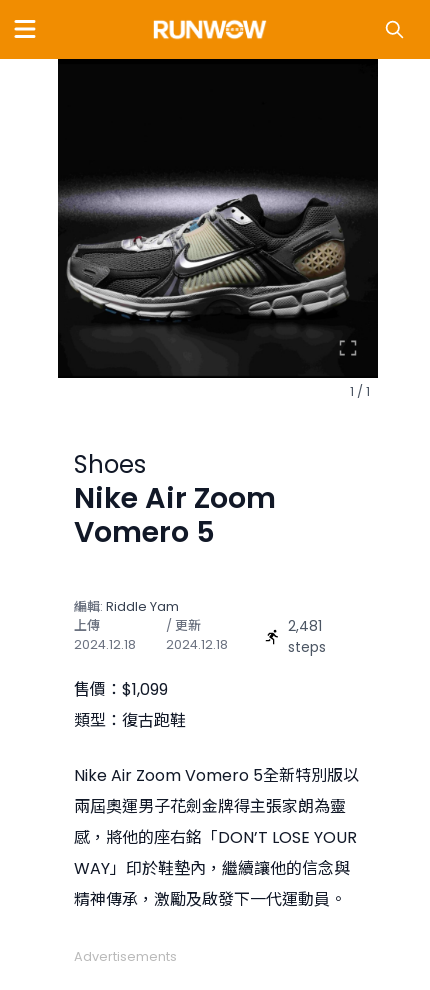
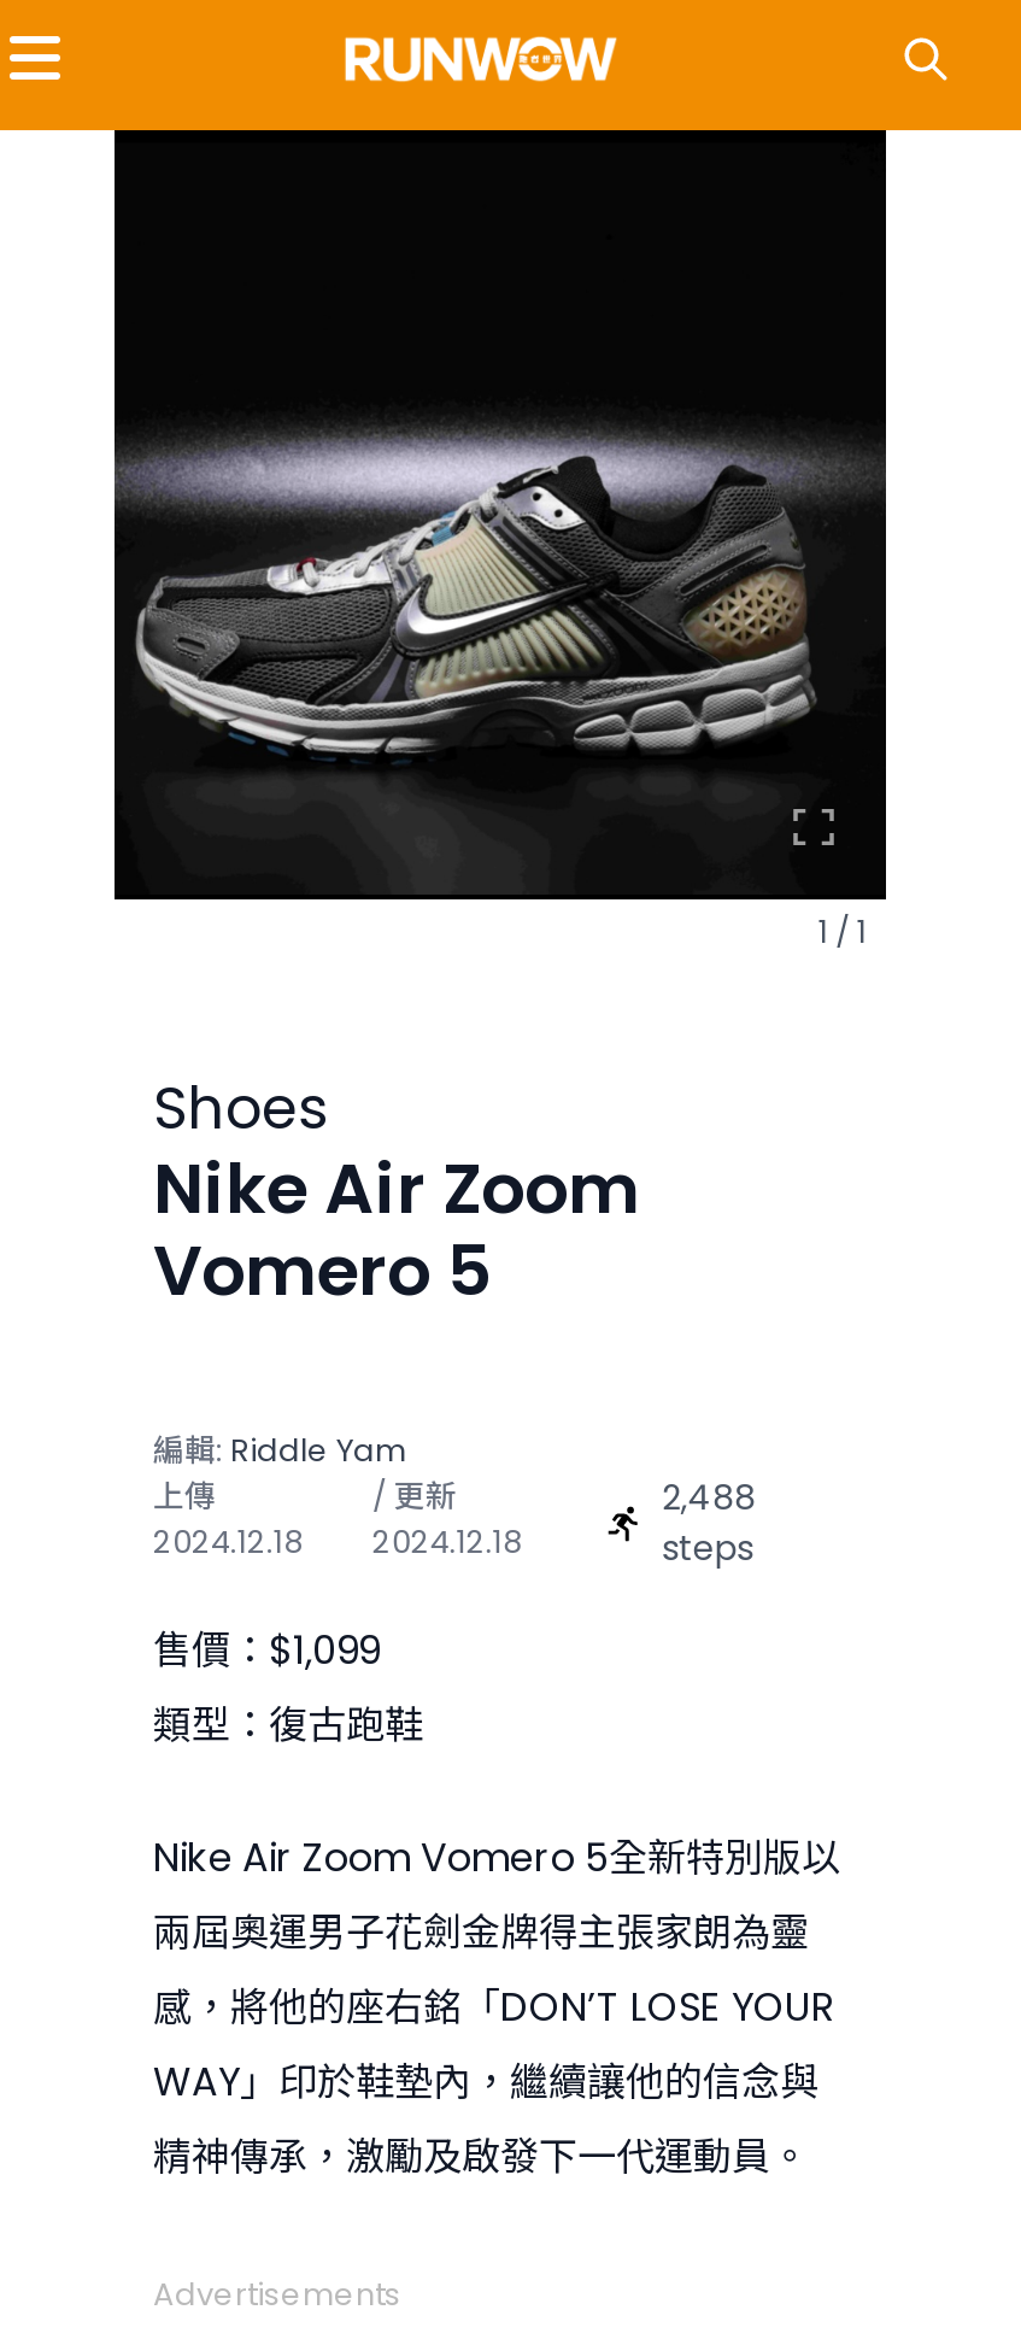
[288,616,322,636] 2,481 -> [662,1473,756,1522] 2,488

